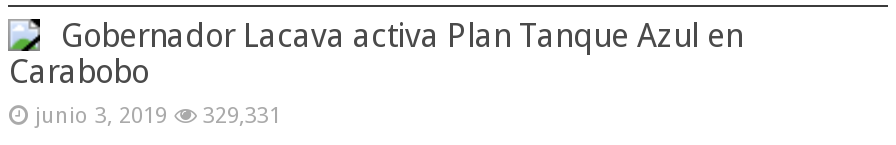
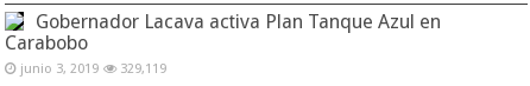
[35,103,281,129] junio 3, 2019 329,331 -> [21,61,167,77] junio 3, 2019 329,119

